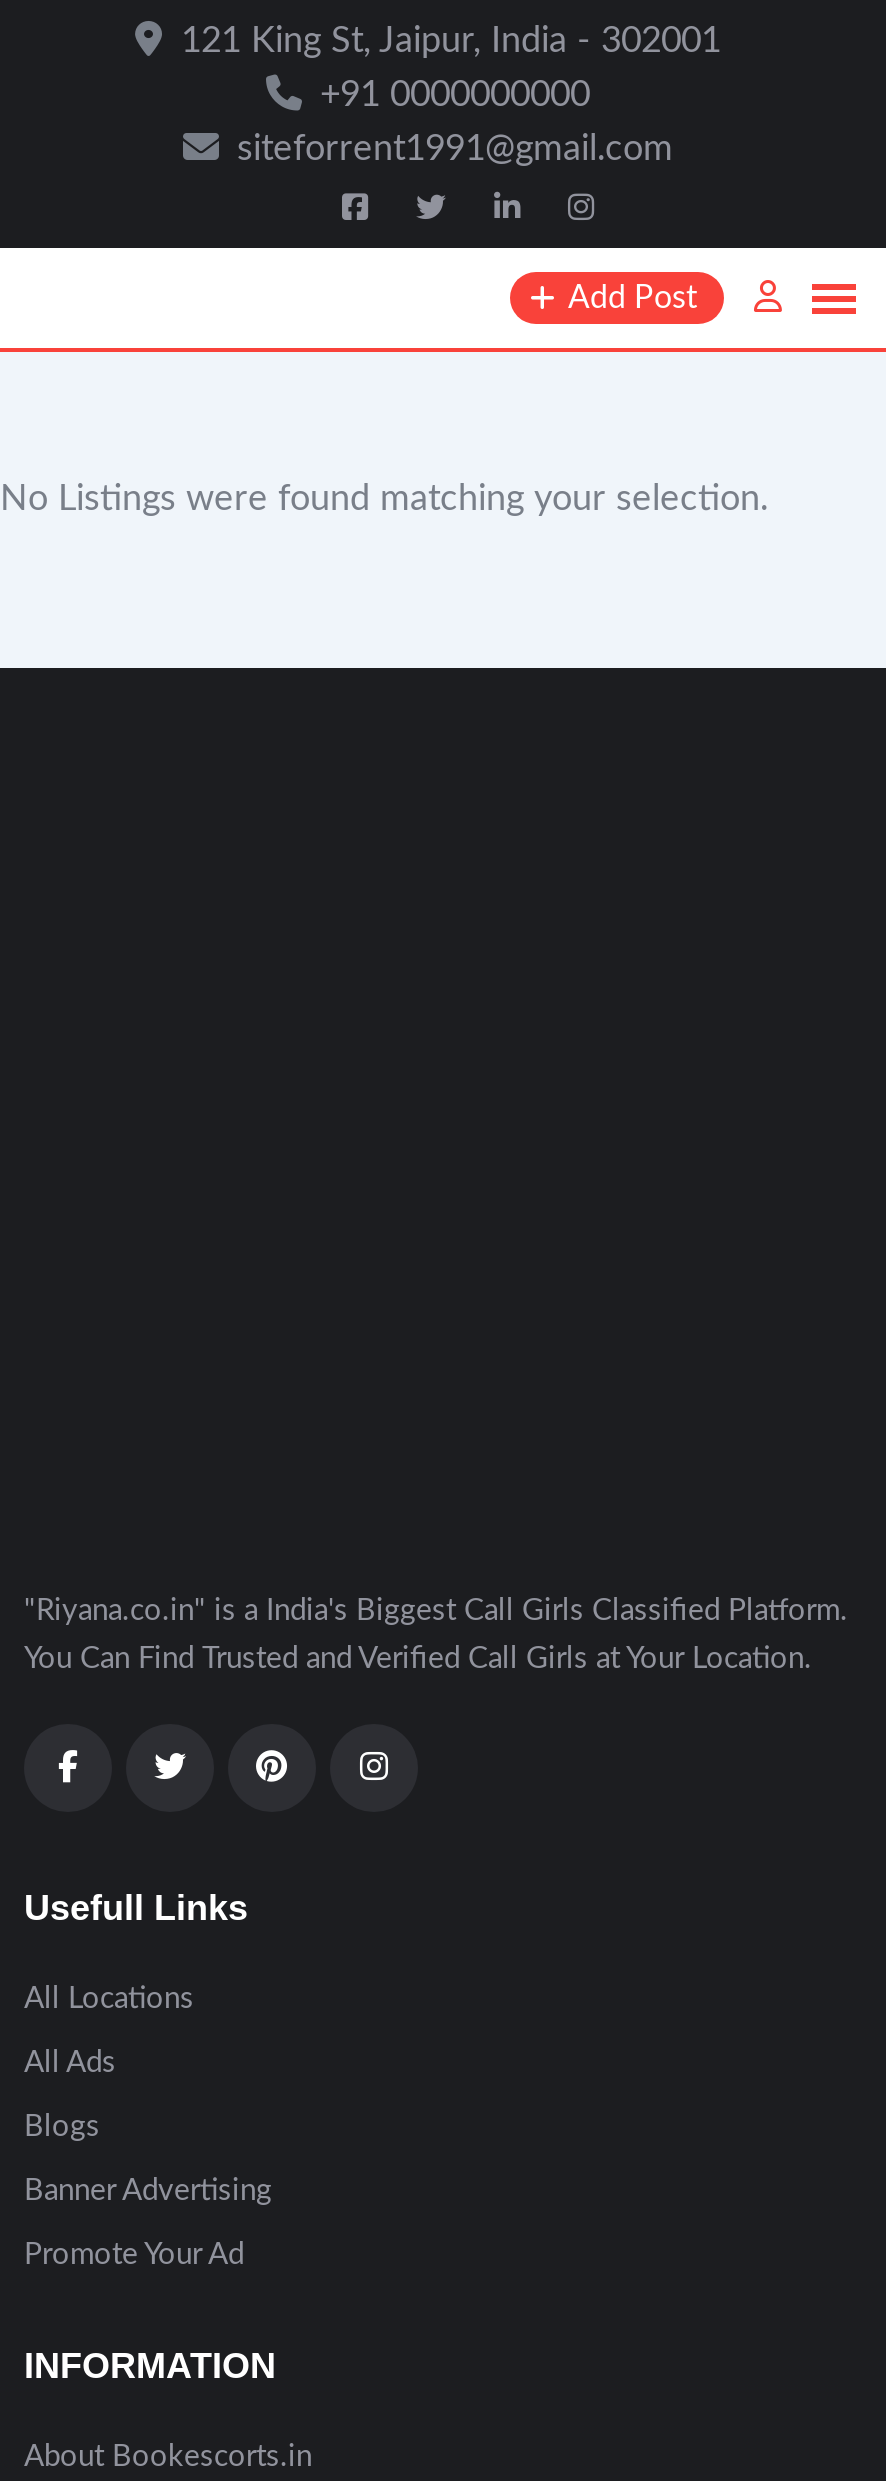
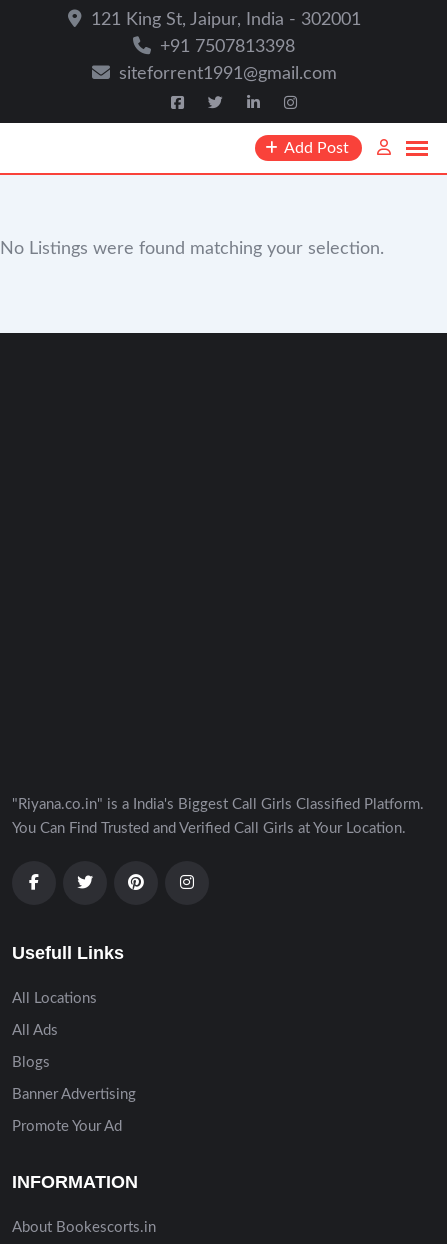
[320,78,590,114] +91 0000000000 -> [160,38,295,56] +91 7507813398

